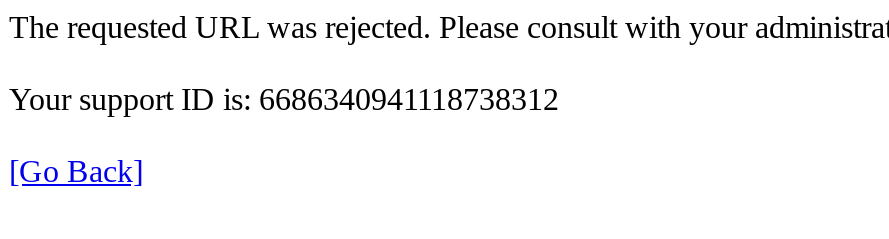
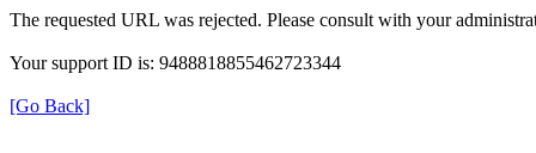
[9,82,559,116] Your support ID is: 6686340941118738312 -> [10,53,341,73] Your support ID is: 9488818855462723344

